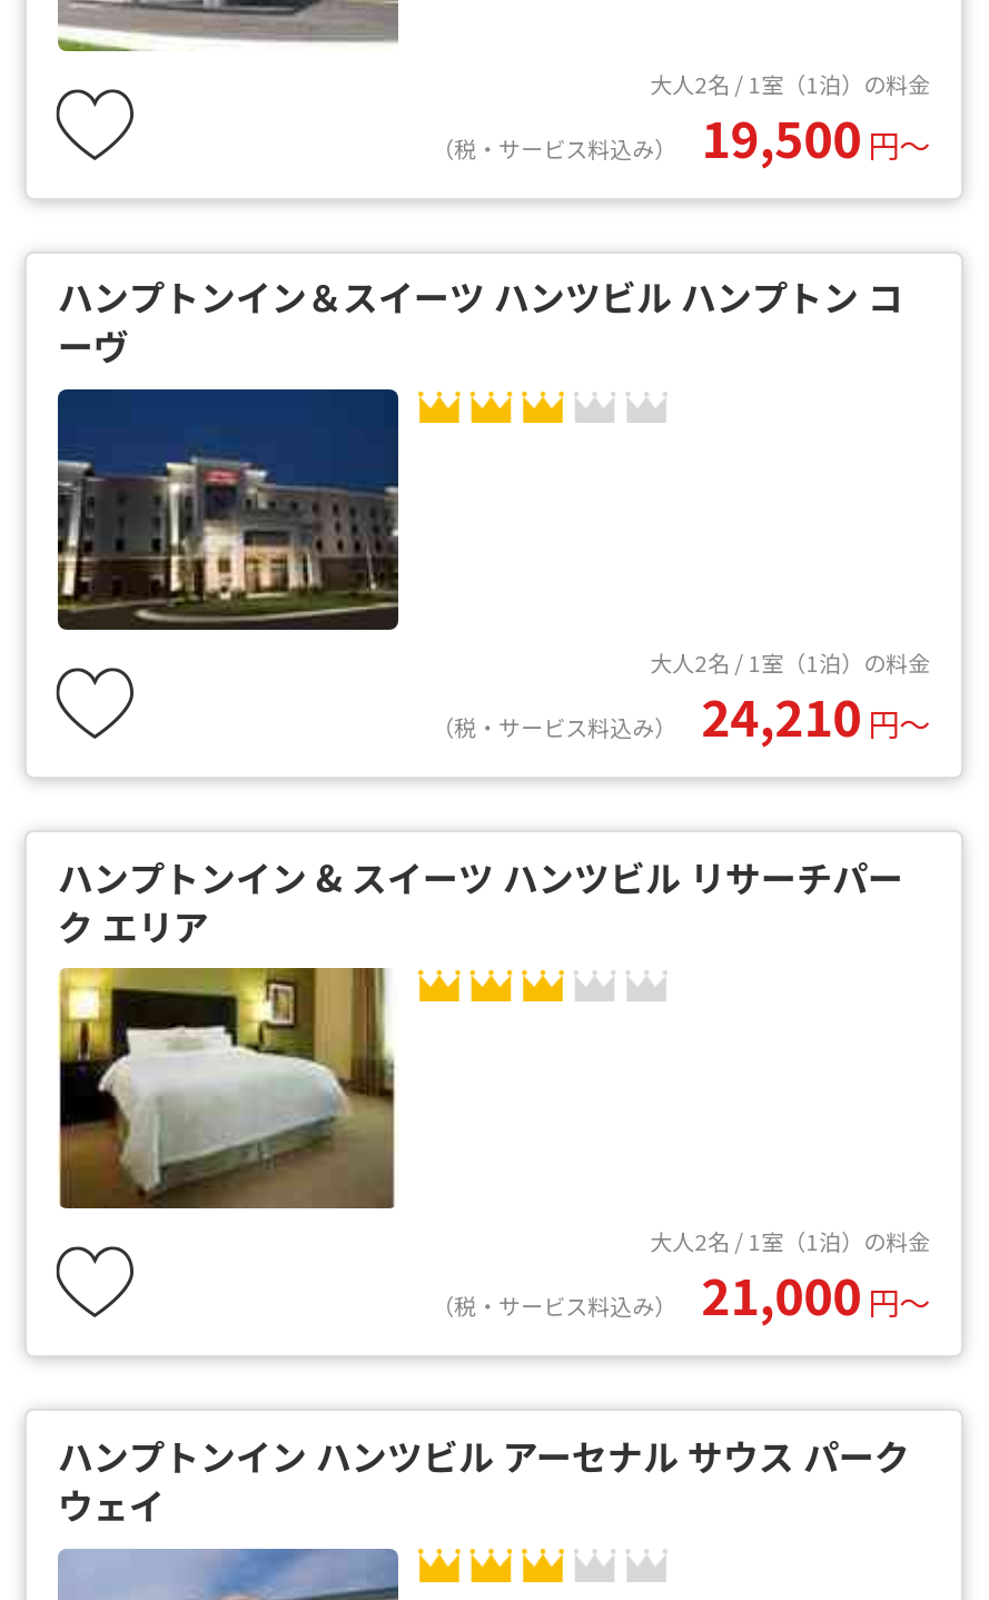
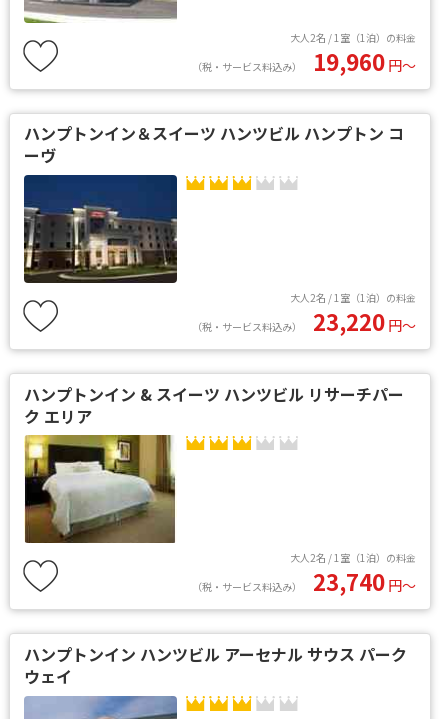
[432,99,930,171] （税・サービス料込み） 19,500 円〜 -> [192,45,416,77] （税・サービス料込み） 19,960 円〜
[432,678,930,749] （税・サービス料込み） 24,210 円〜 -> [192,305,416,337] （税・サービス料込み） 23,220 円〜
[432,1257,930,1328] （税・サービス料込み） 21,000 円〜 -> [192,565,416,597] （税・サービス料込み） 23,740 円〜

